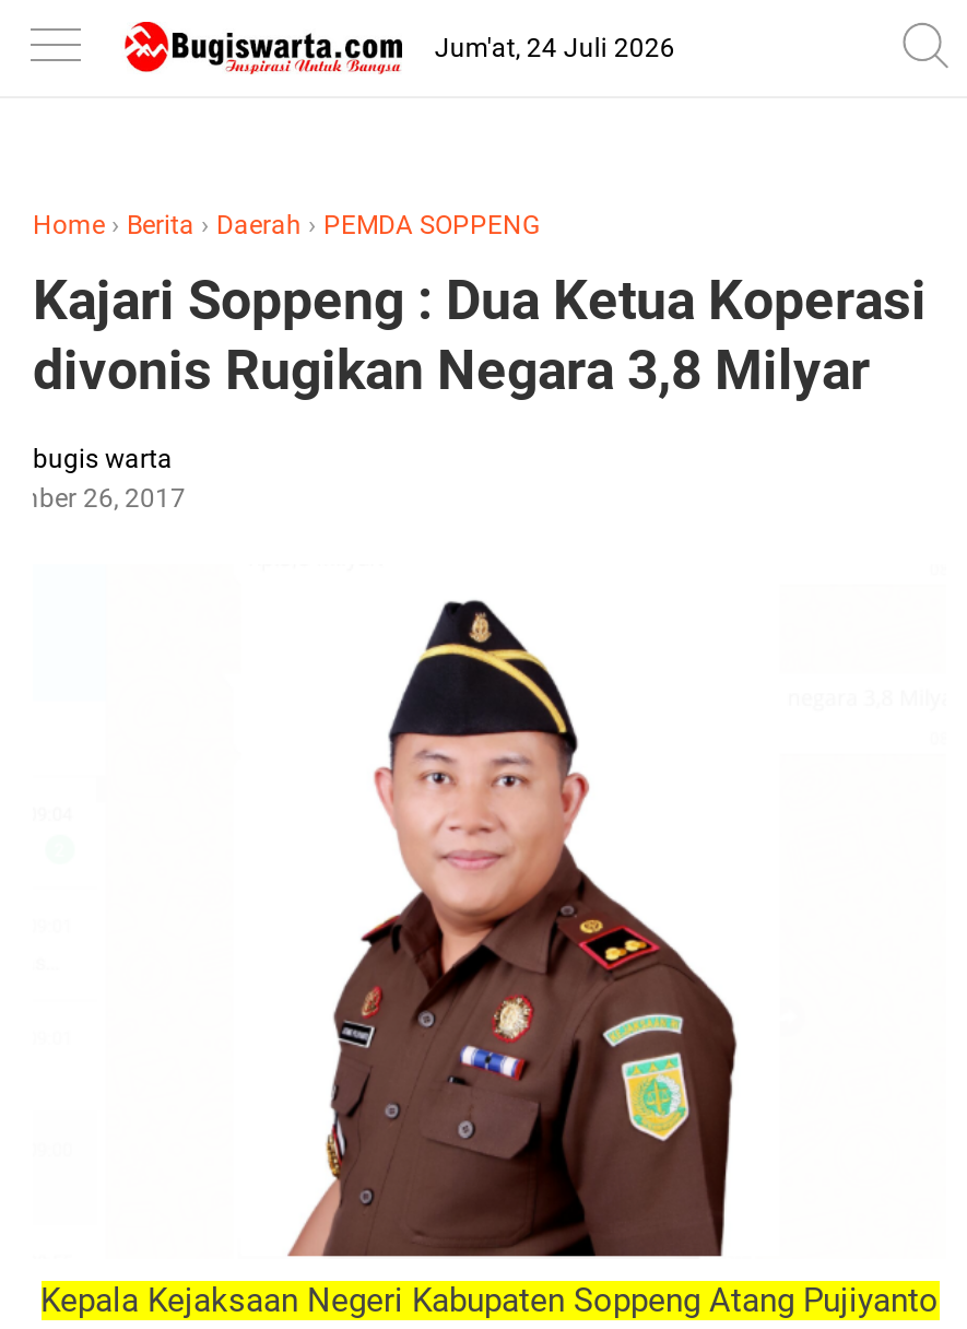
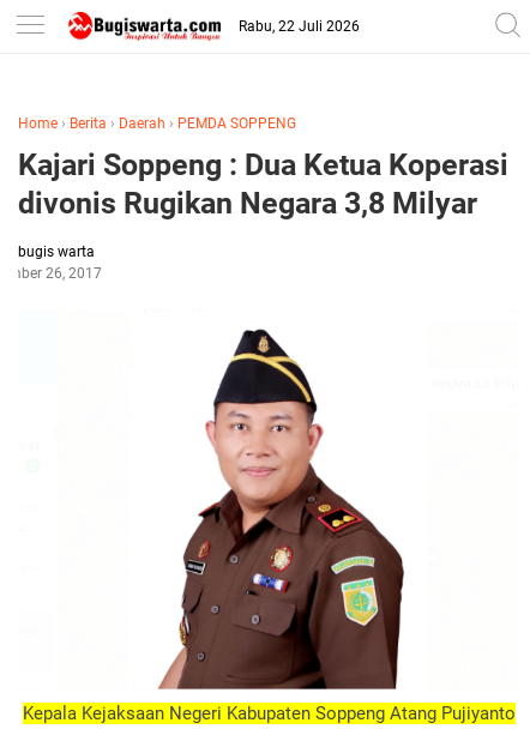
[435,33,675,63] Jum'at, 24 Juli 2026 -> [238,18,360,35] Rabu, 22 Juli 2026

